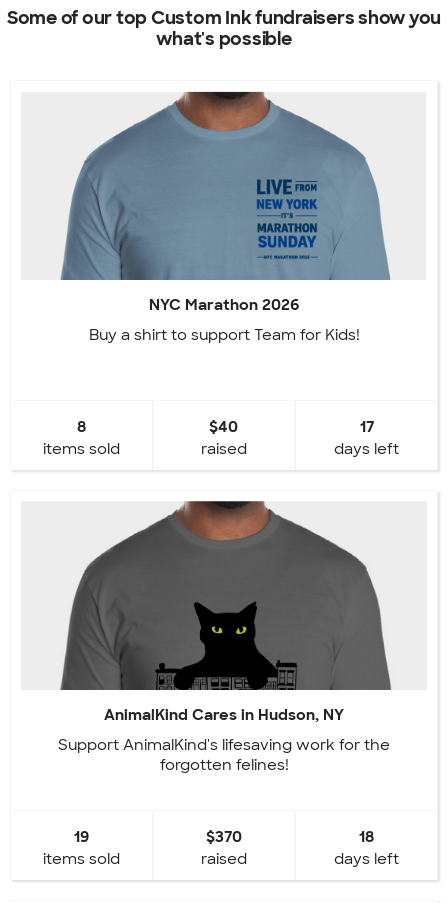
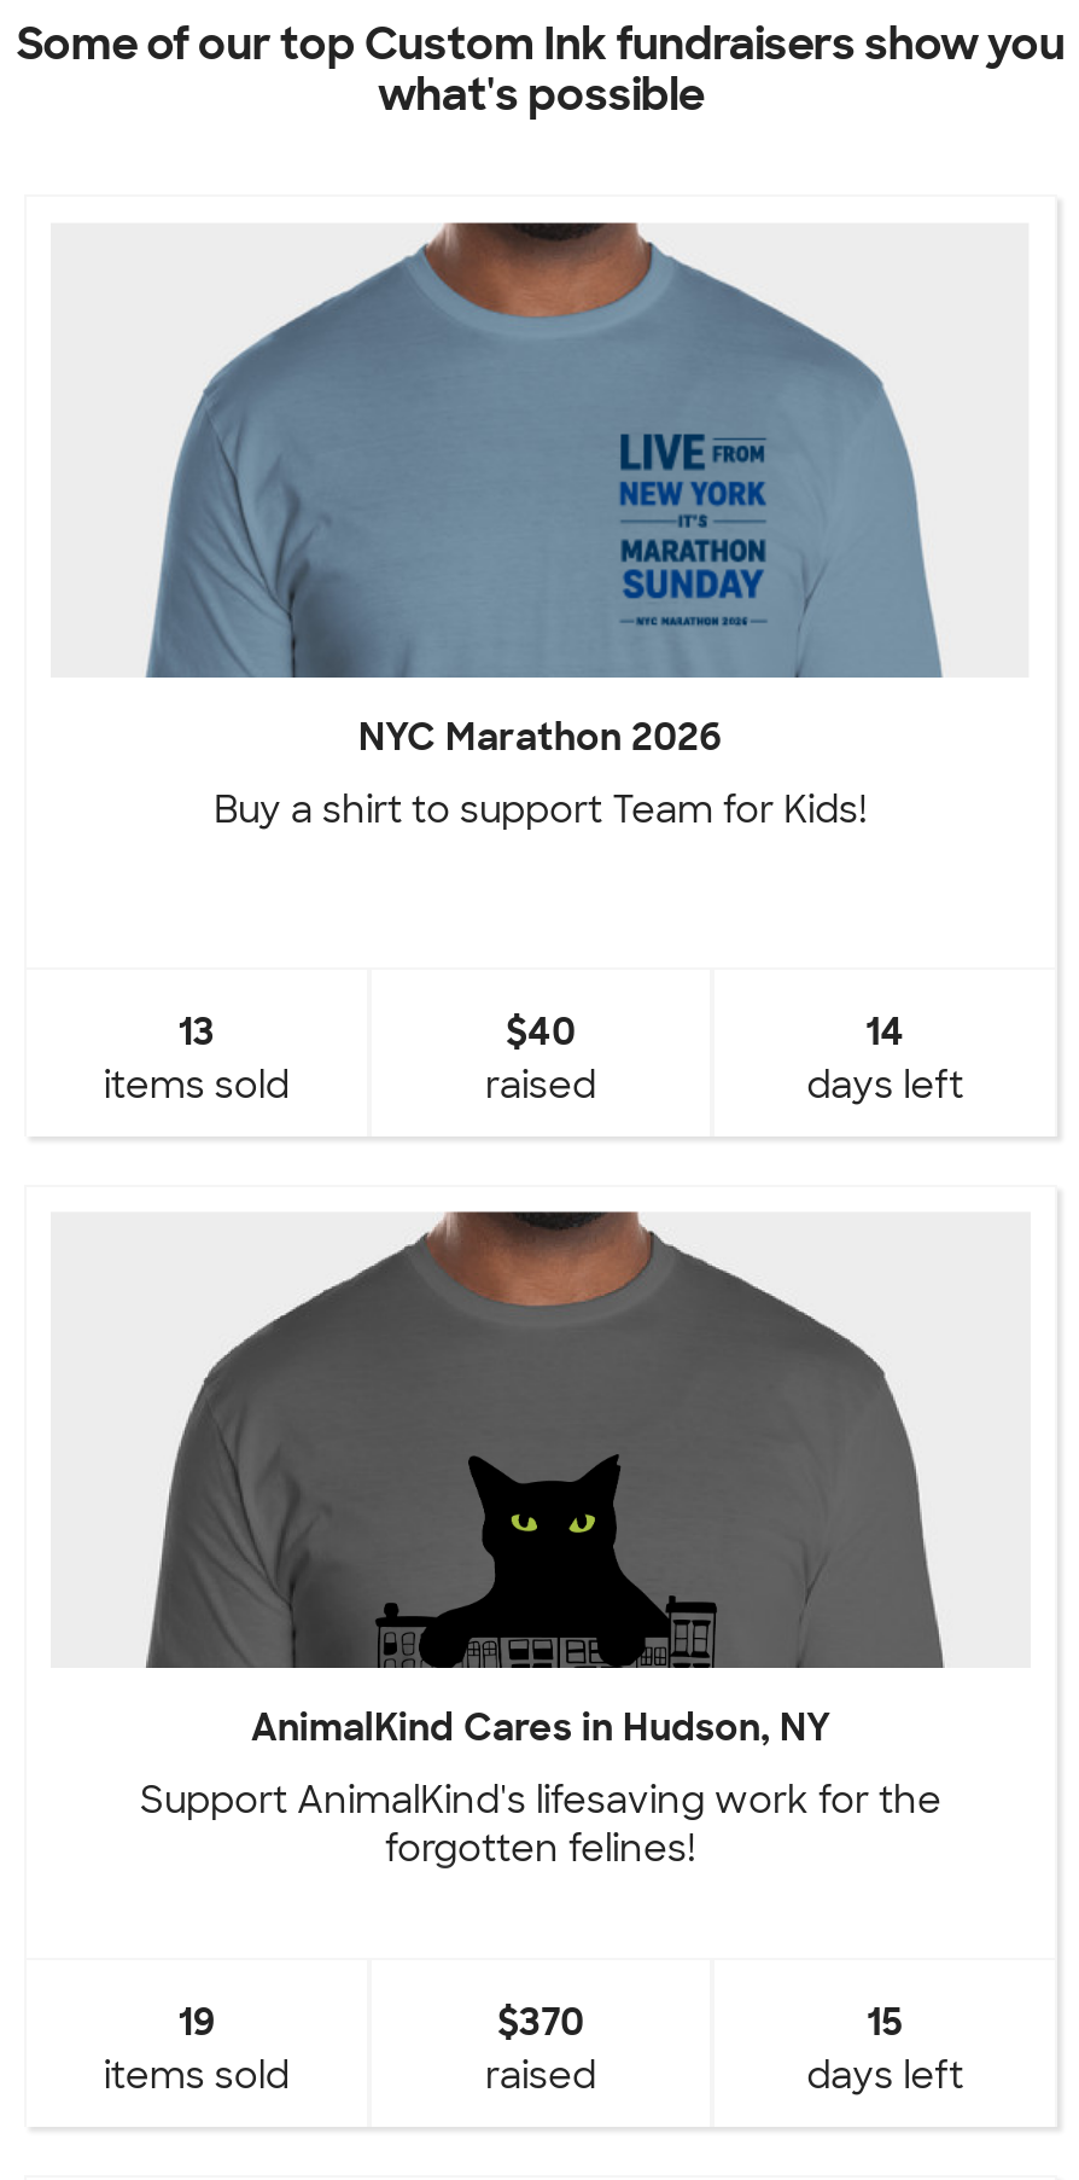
[77,417,86,437] 8 -> [178,1007,214,1055] 13
[360,417,374,437] 17 -> [866,1007,904,1055] 14
[359,827,374,847] 18 -> [867,1997,903,2046] 15

